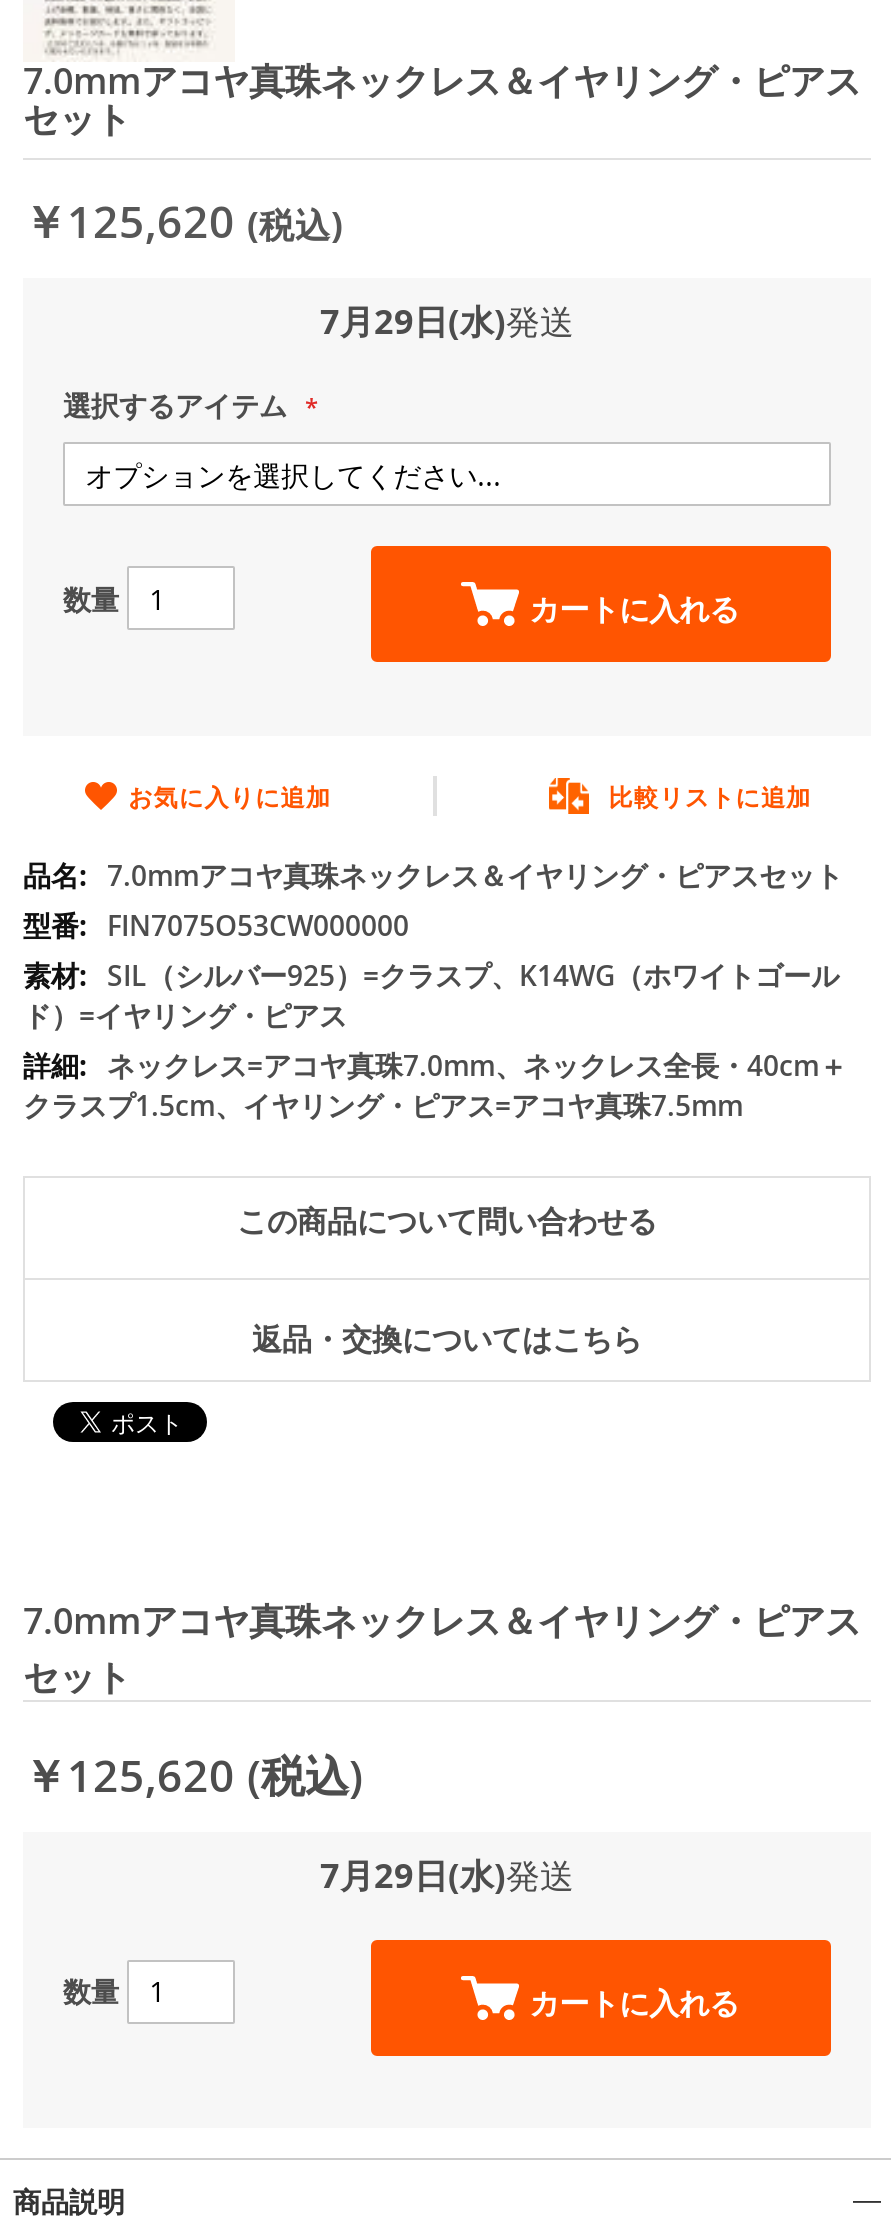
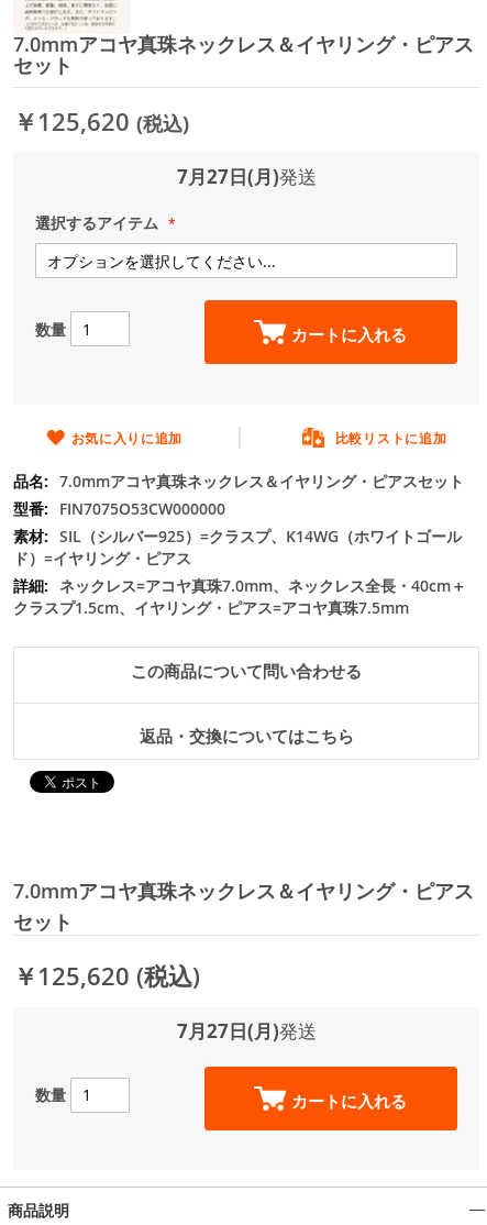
[320,298,574,344] 7月29日(水)発送 -> [176,164,316,189] 7月27日(月)発送
[320,1851,574,1897] 7月29日(水)発送 -> [176,1018,316,1043] 7月27日(月)発送

